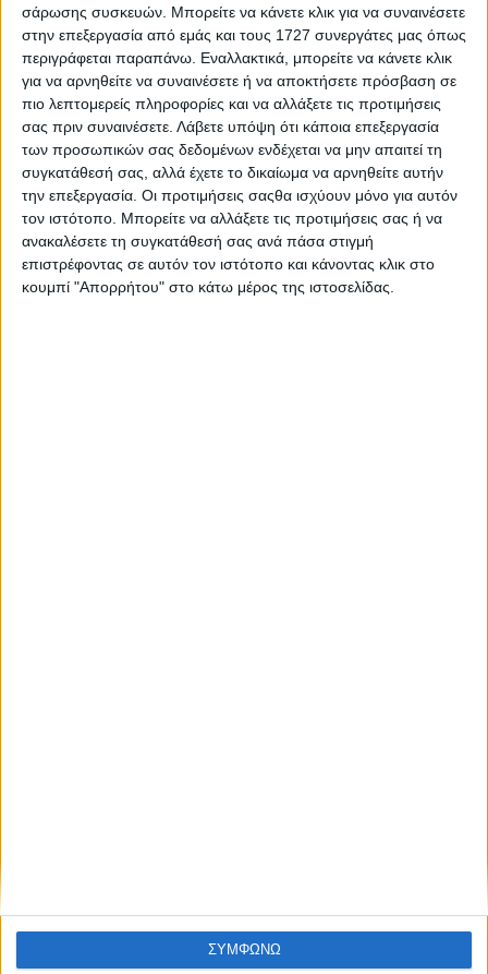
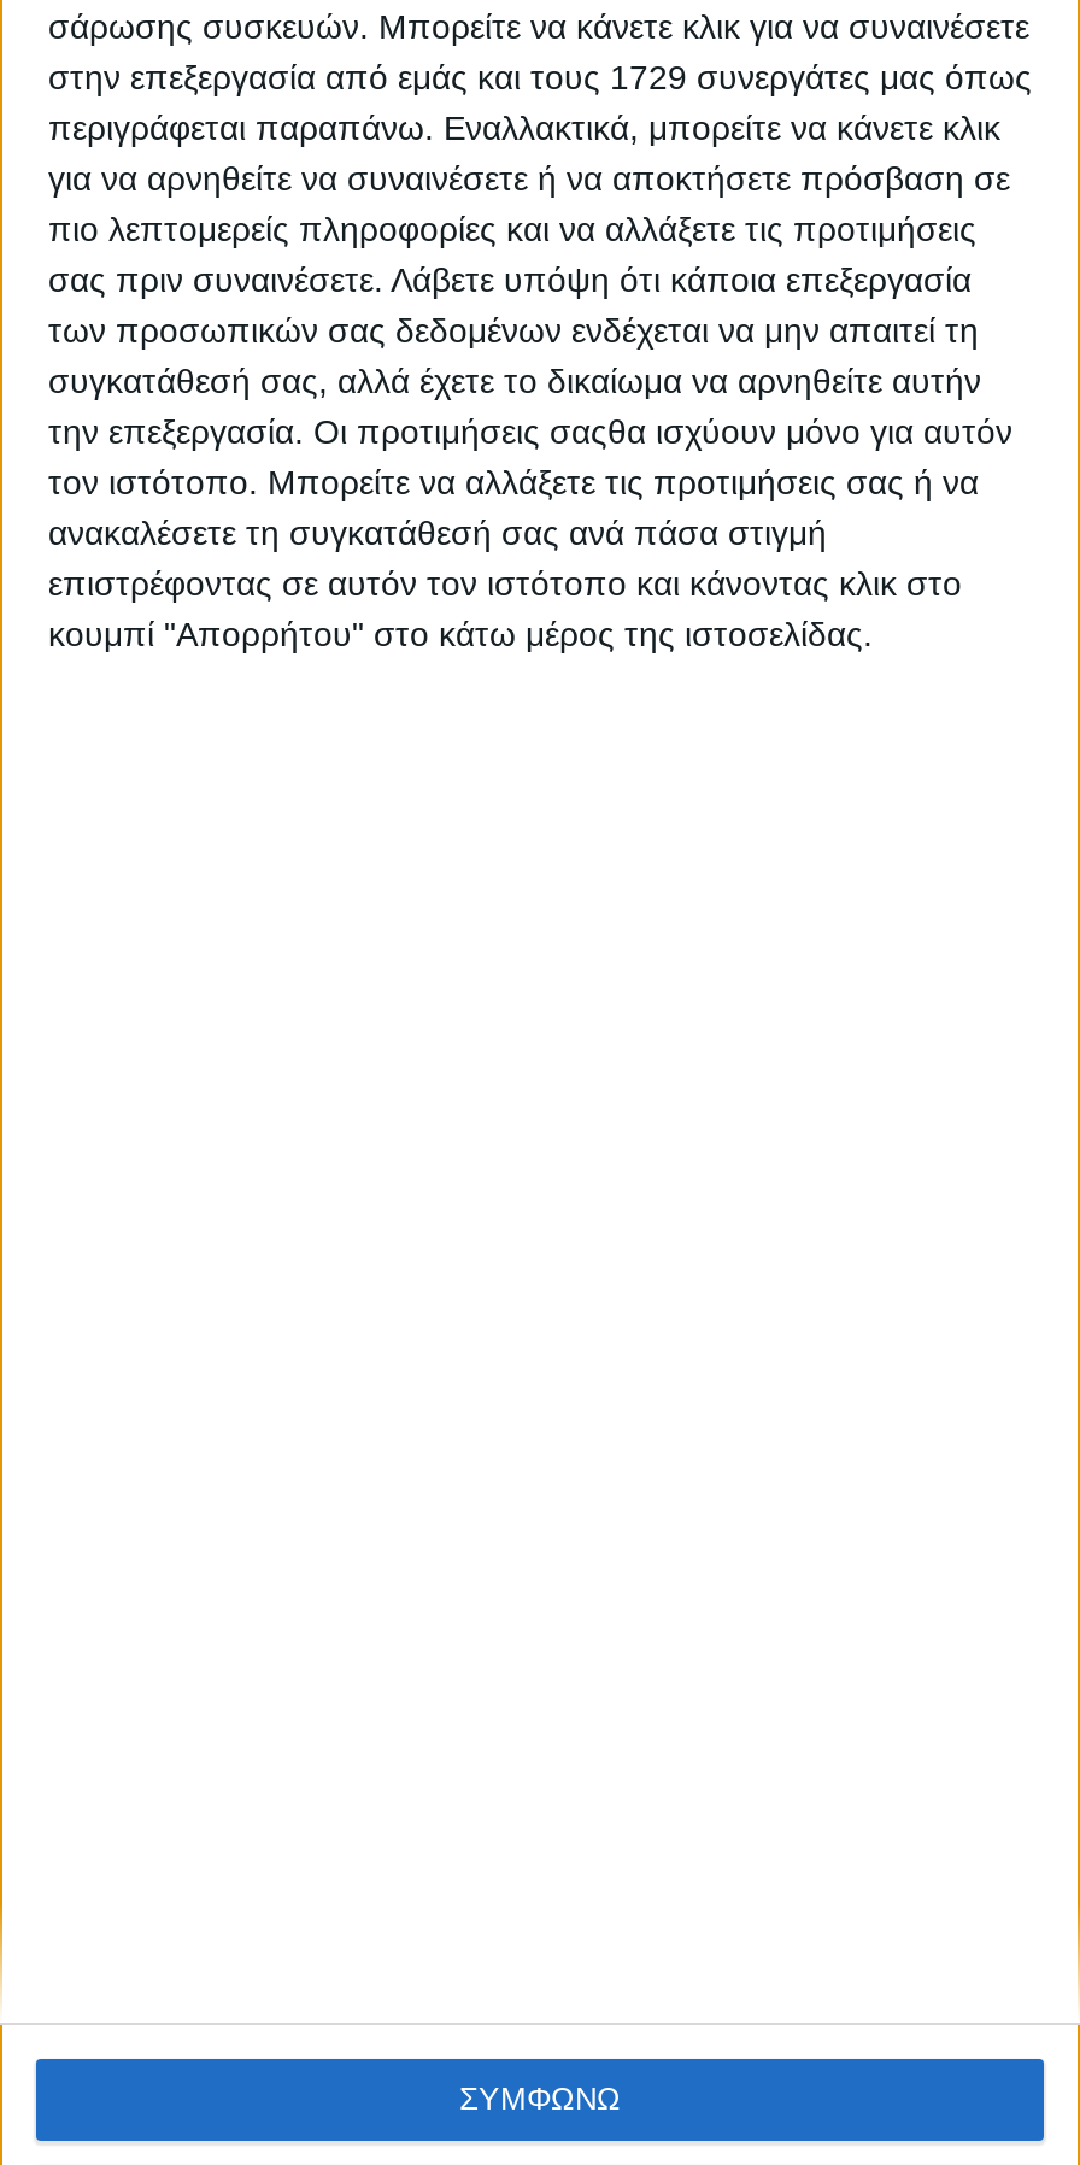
[22,27,466,44] στην επεξεργασία από εμάς και τους 1727 συνεργάτες μας όπως -> [48,59,1032,98] στην επεξεργασία από εμάς και τους 1729 συνεργάτες μας όπως

